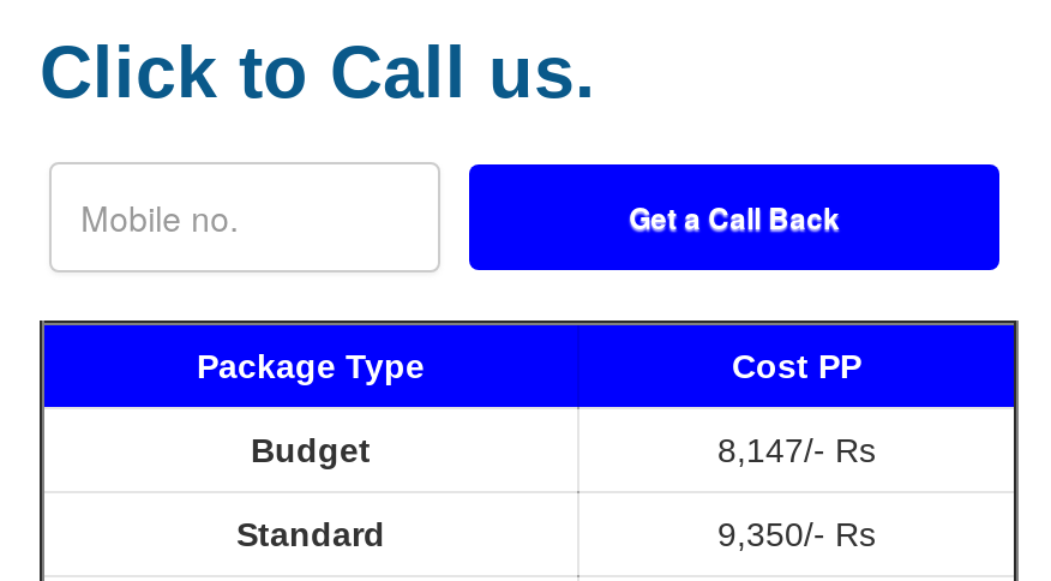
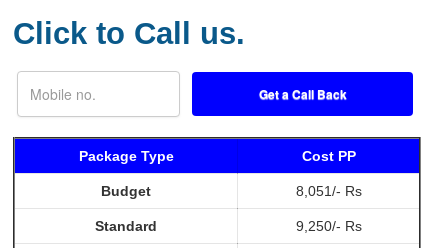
[717,431,876,469] 8,147/- Rs -> [295,183,361,199] 8,051/- Rs
[717,515,876,553] 9,350/- Rs -> [295,218,361,234] 9,250/- Rs

